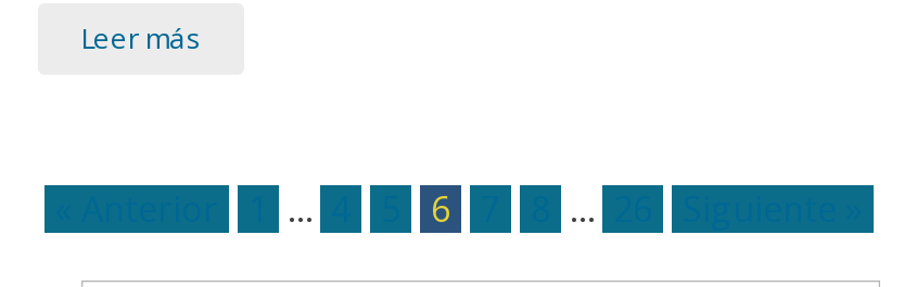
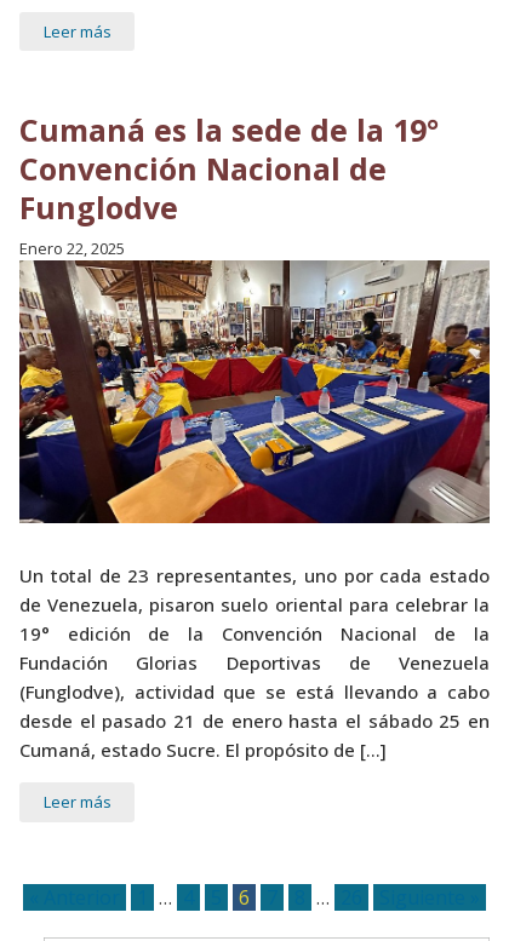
none -> [18,259,491,813] [image] | Un total de 23 representantes, uno por cada estado | de Venezuela, pisaron suelo oriental para celebrar la | 19° edición de la Convención Nacional de la | Fundación Glorias Deportivas de Venezuela | (Funglodve), actividad que se está llevando a cabo | desde el pasado 21 de enero hasta el sábado 25 en | Cumaná, estado Sucre. El propósito de […] | Leer más
none -> [19,109,439,259] Cumaná es la sede de la 19° | Convención Nacional de | Funglodve | Enero 22, 2025

